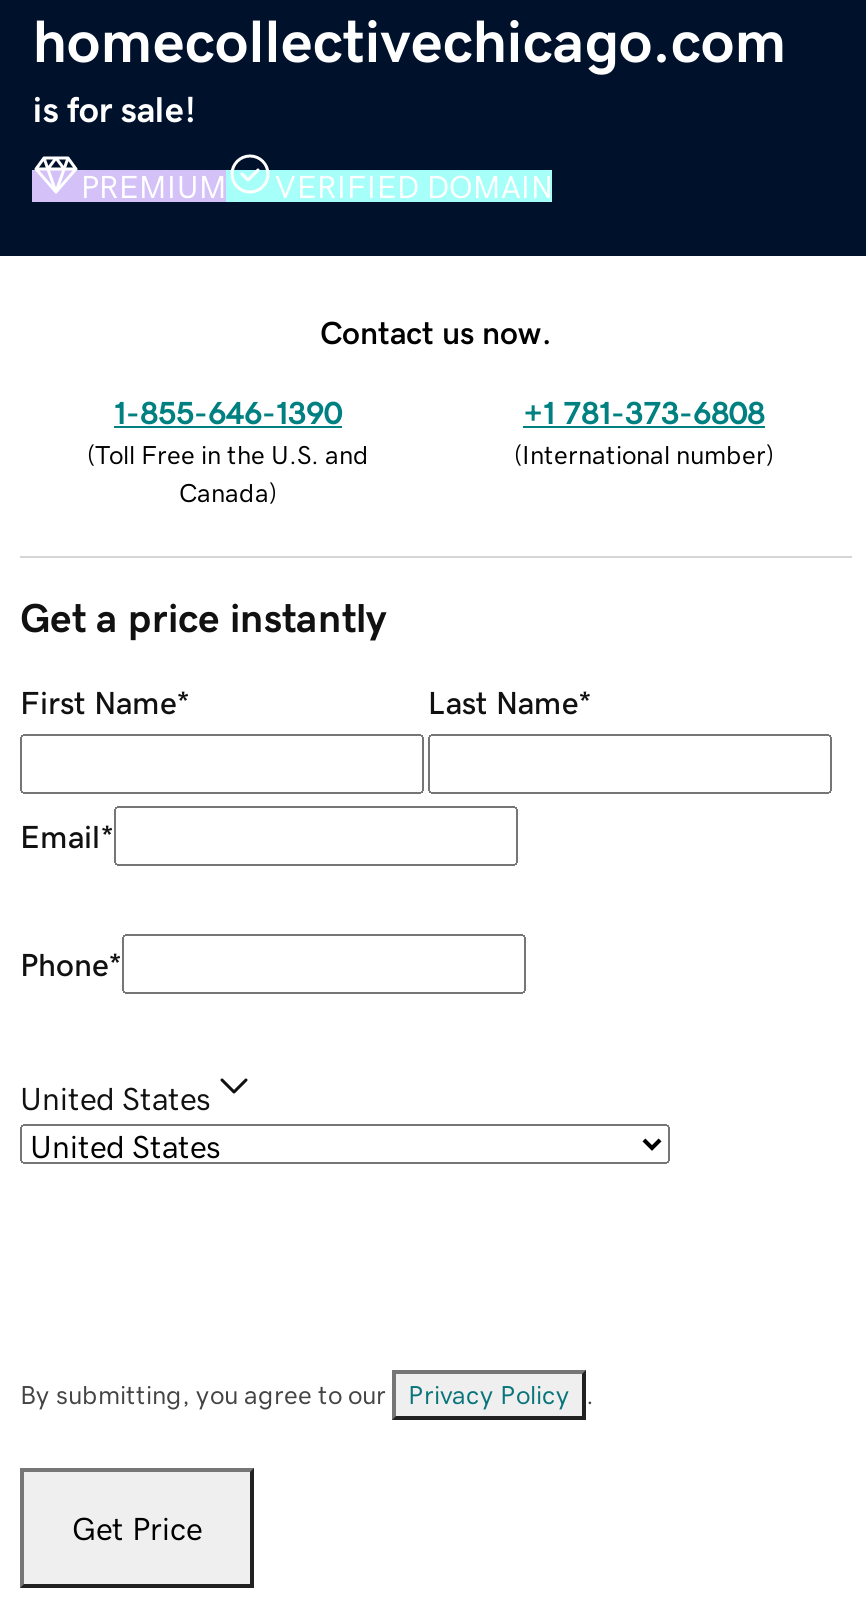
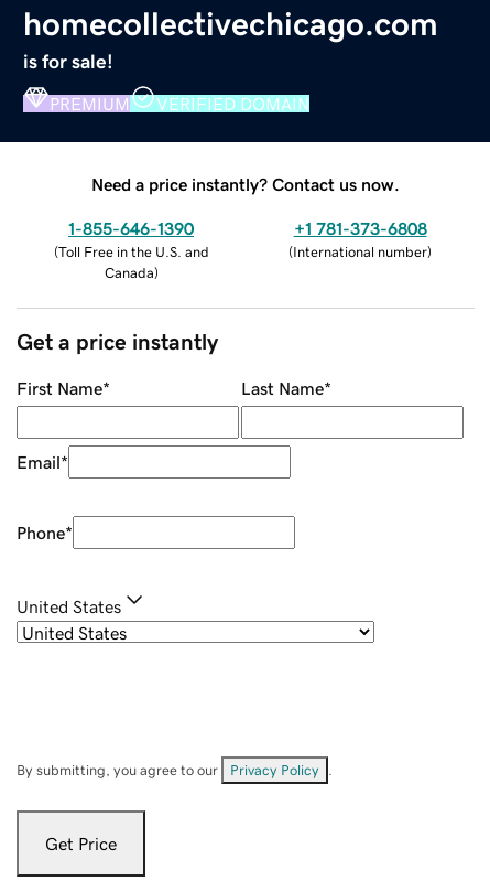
[320,315,552,347] Contact us now. -> [91,175,400,193] Need a price instantly? Contact us now.

